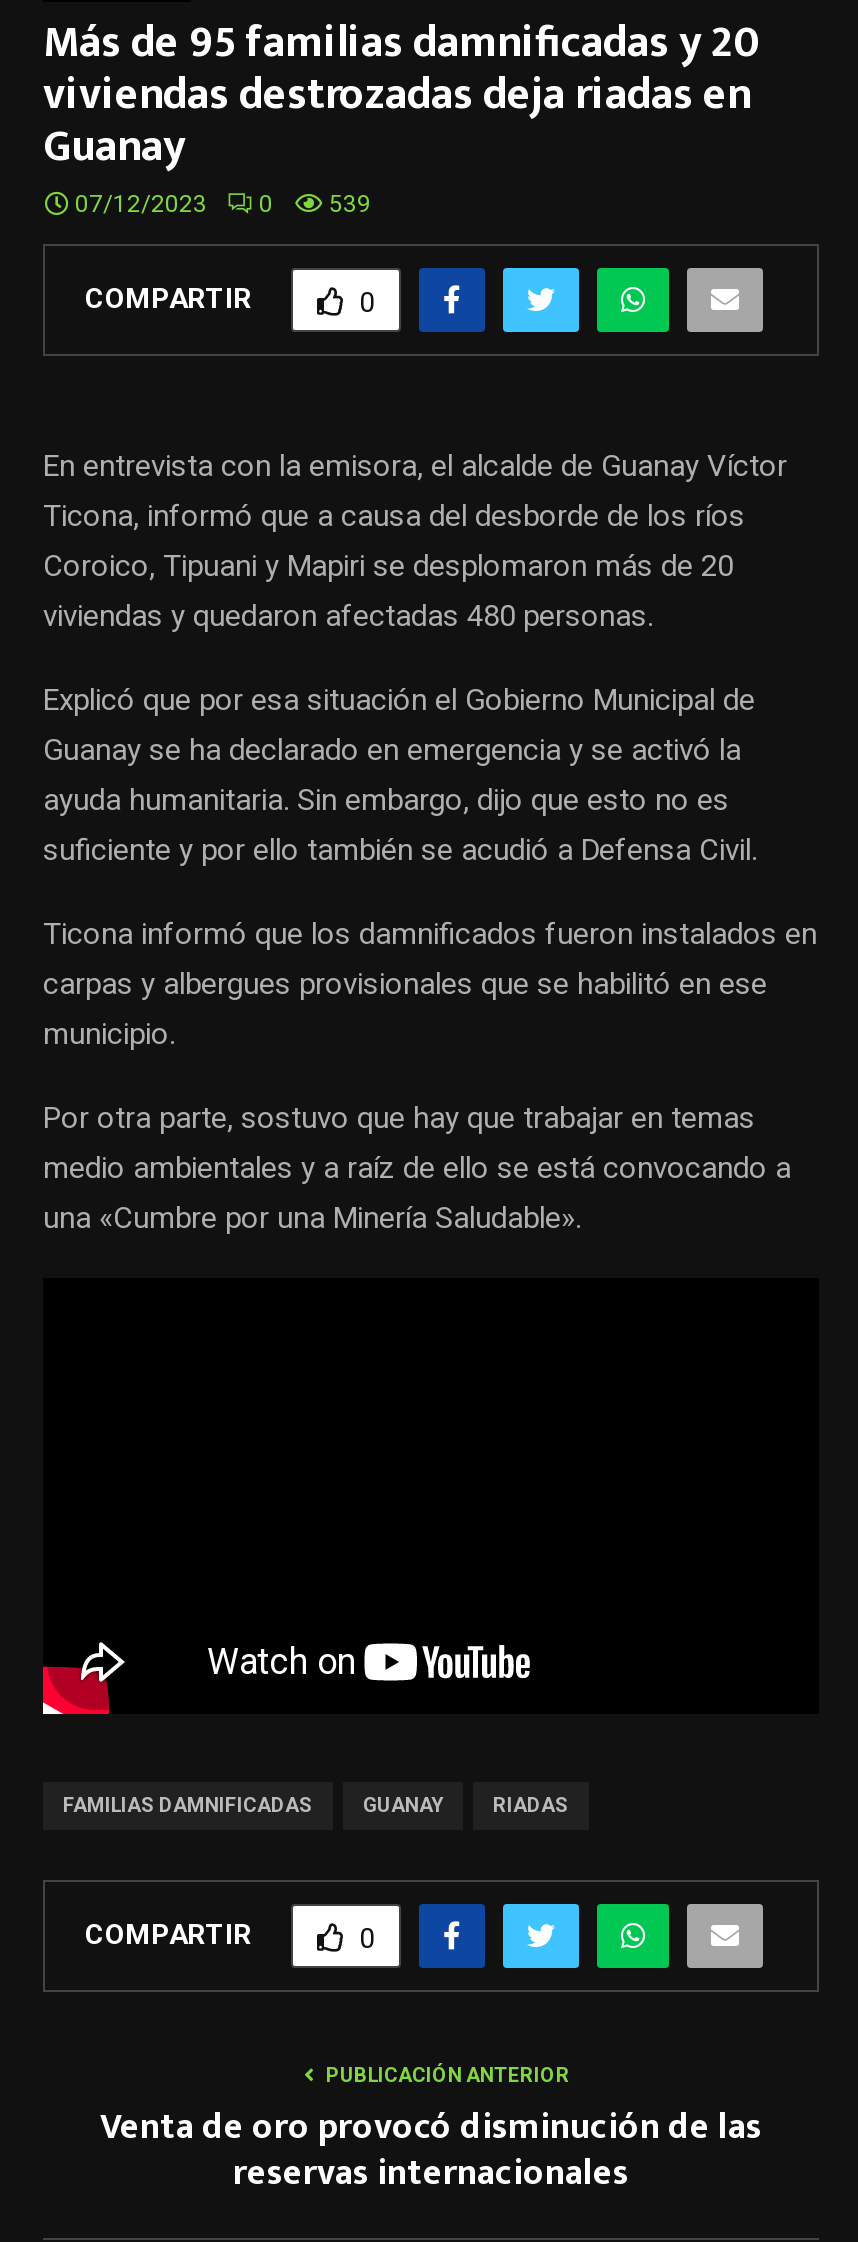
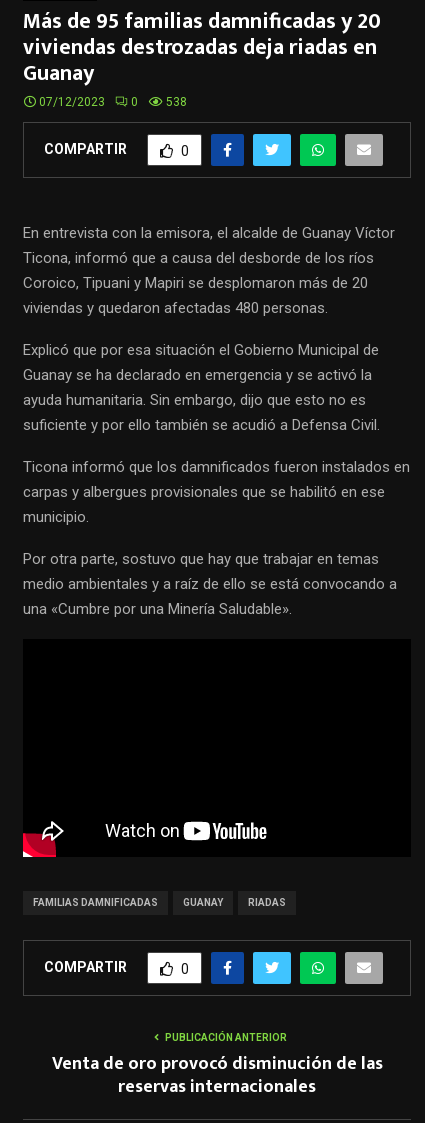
[75,190,371,218] 07/12/2023 0 539 -> [39,95,187,109] 07/12/2023 0 538

